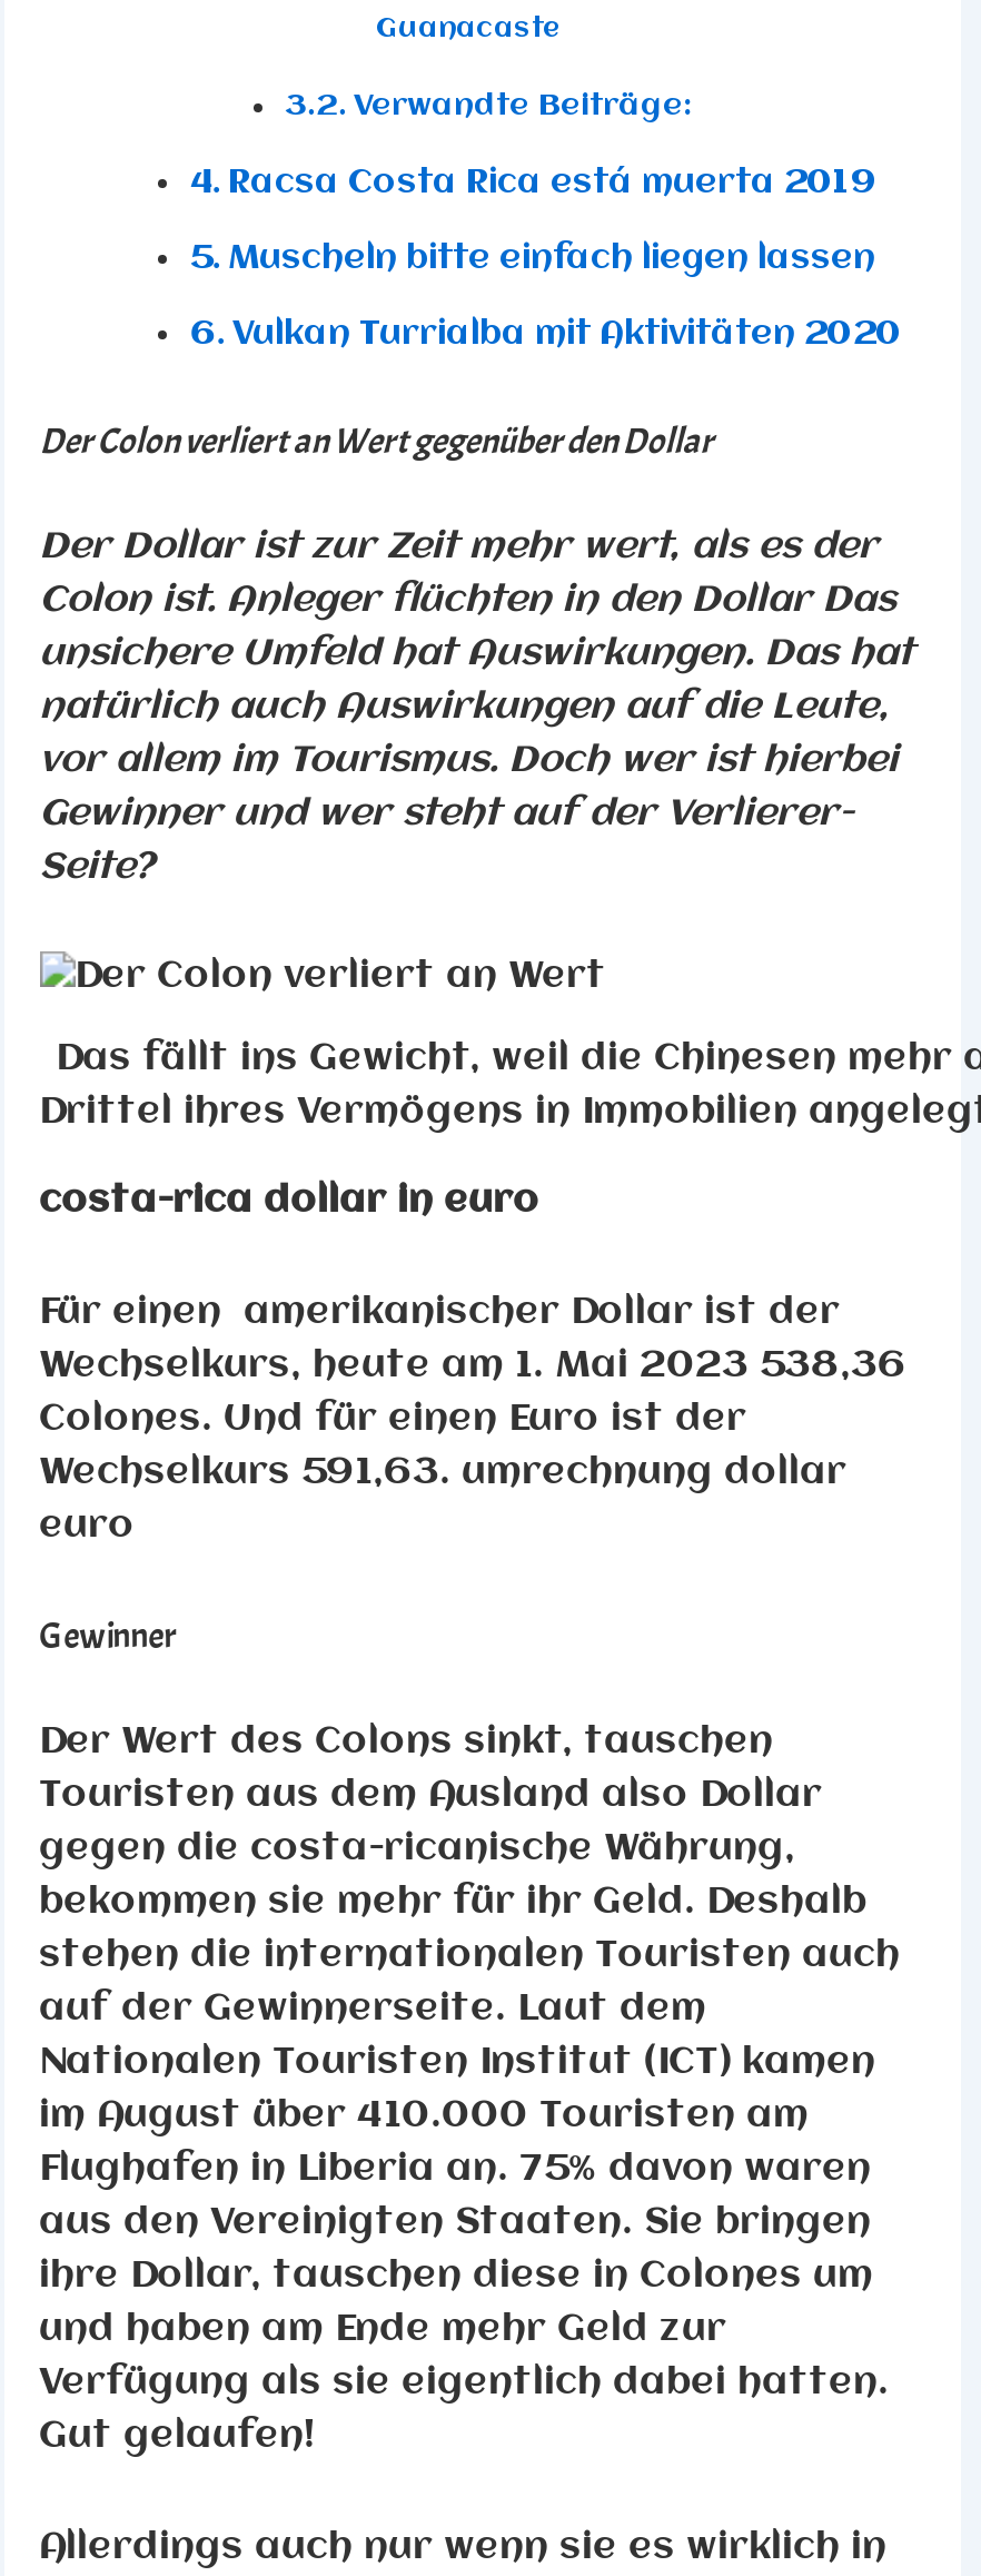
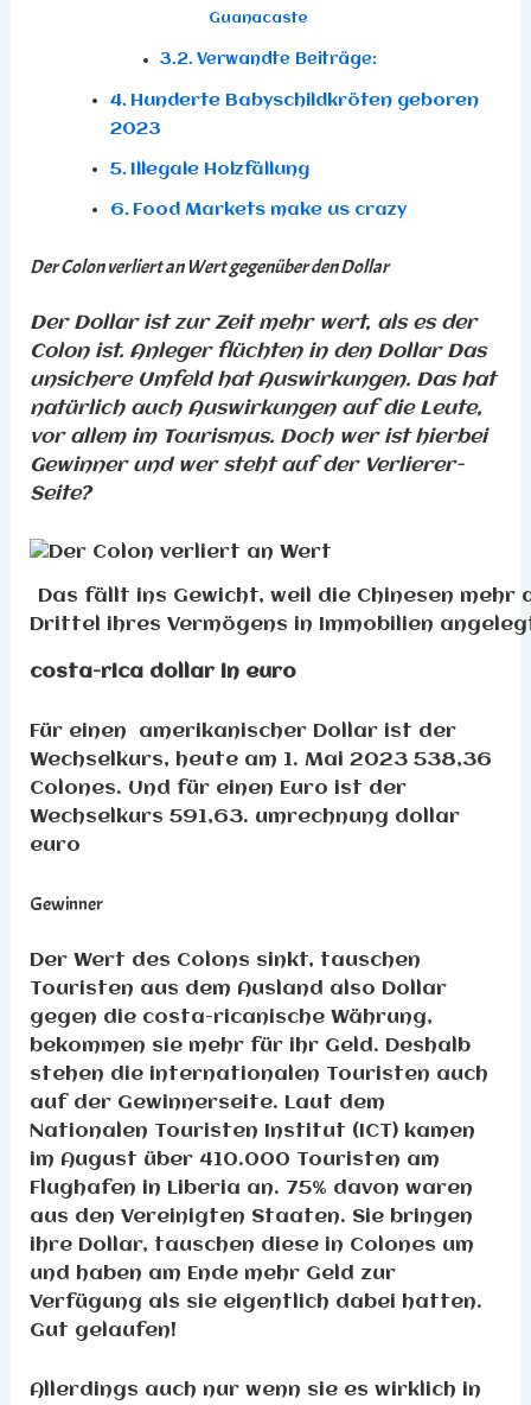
[228,165,902,352] Racsa Costa Rica está muerta 2019 | Muscheln bitte einfach liegen lassen | Vulkan Turrialba mit Aktivitäten 2020 -> [110,91,478,219] Hunderte Babyschildkröten geboren | 2023 | Illegale Holzfällung | Food Markets make us crazy

